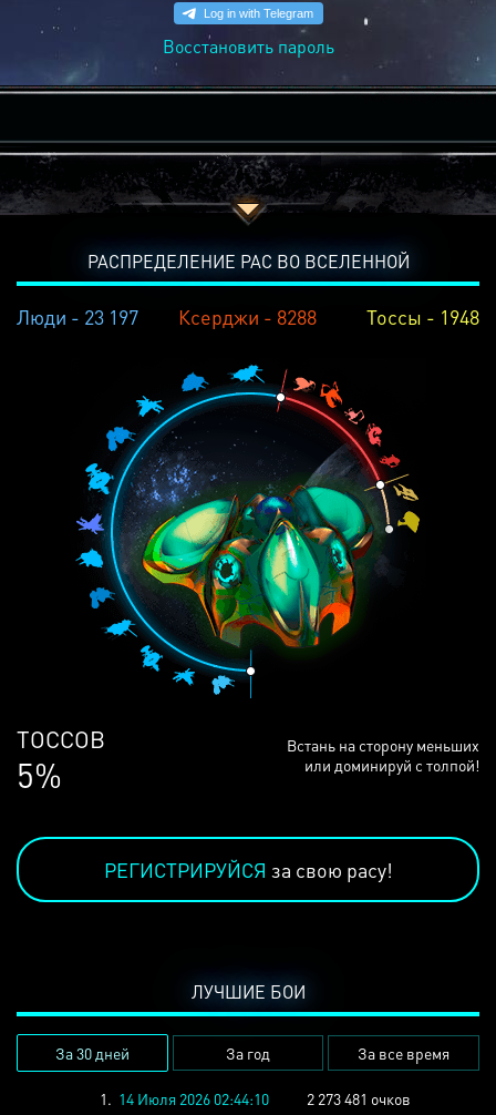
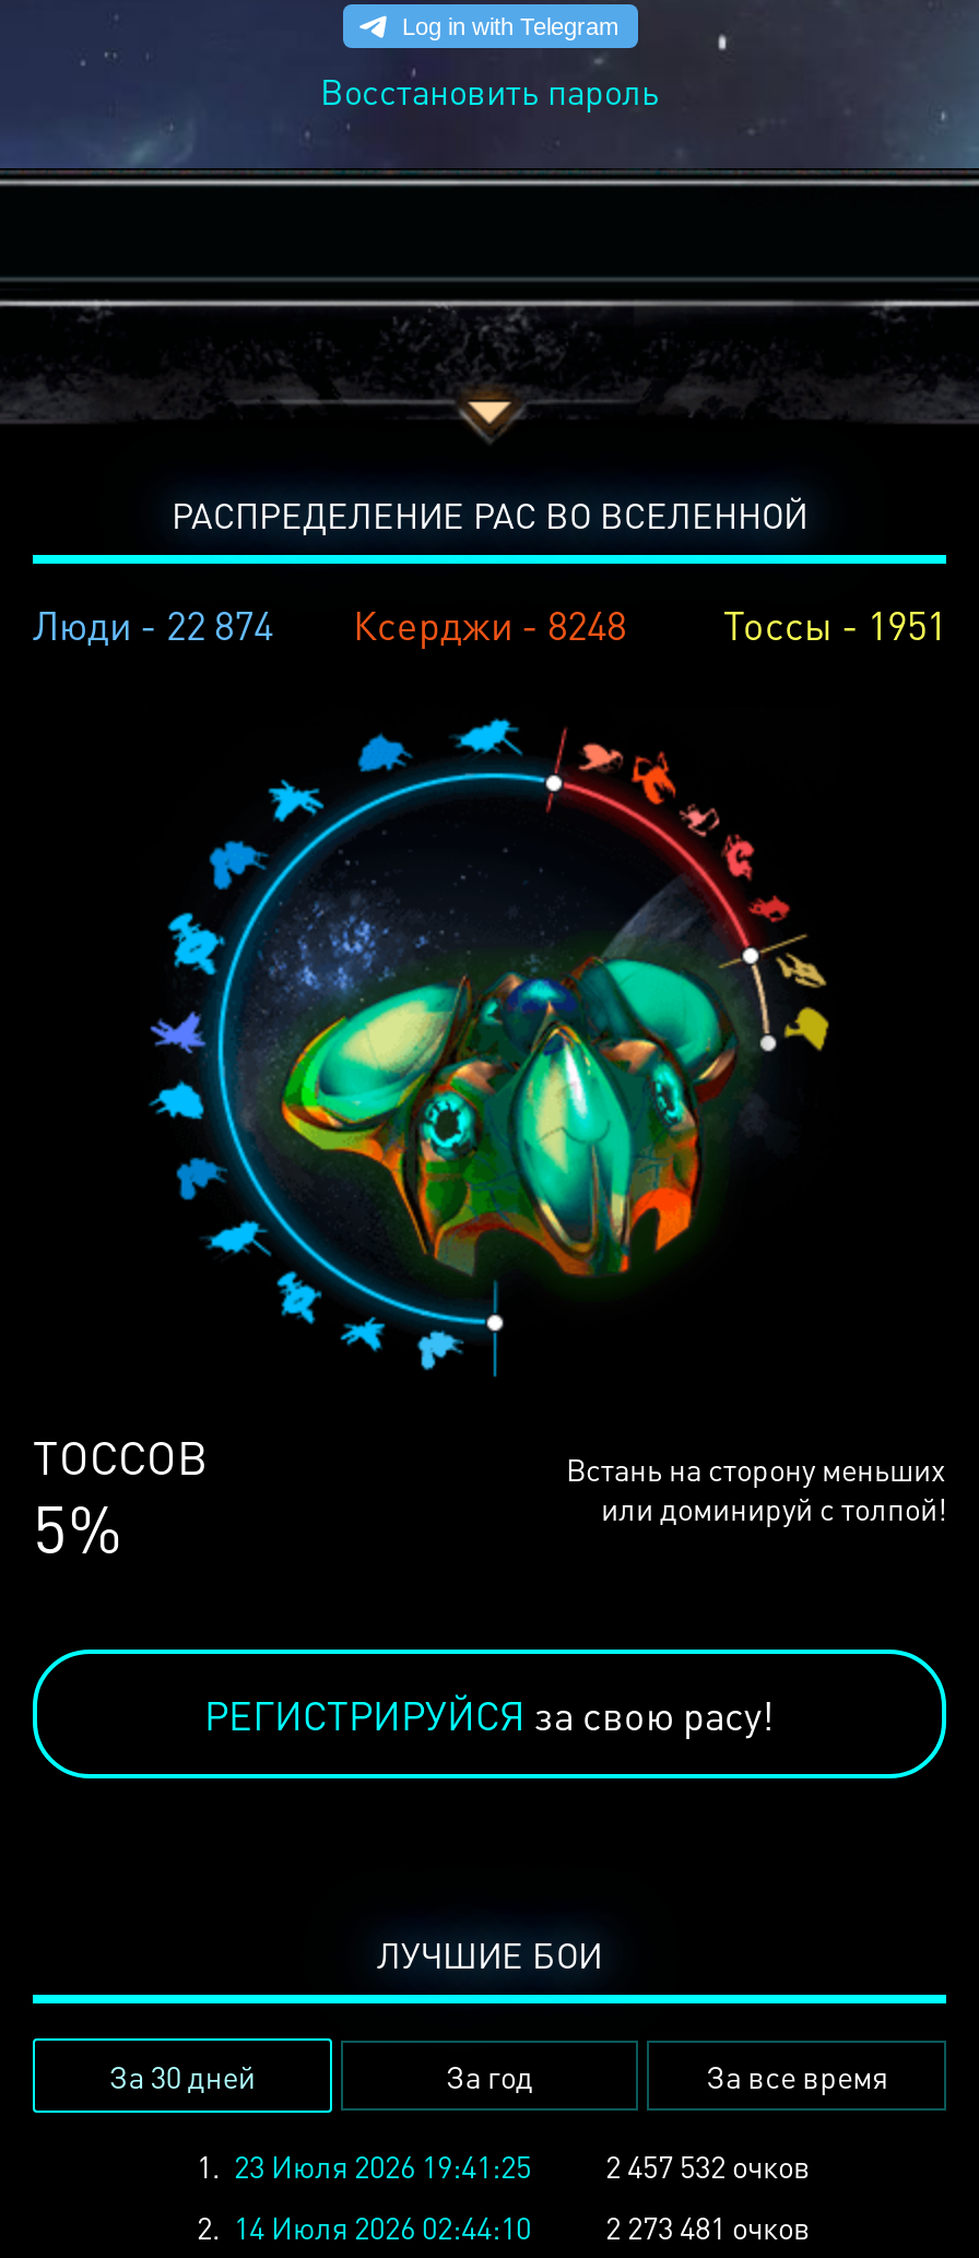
[17,304,138,329] Люди - 23 197 -> [33,599,273,649] Люди - 22 874
[179,304,317,329] Ксерджи - 8288 -> [353,599,626,649] Ксерджи - 8248
[366,304,479,329] Тоссы - 1948 -> [723,599,946,649] Тоссы - 1951
[100,1088,269,1108] 1. 14 Июля 2026 02:44:10 -> [197,2145,811,2246] 1. 23 Июля 2026 19:41:25 | 2 457 532 очков | 2. 14 Июля 2026 02:44:10

